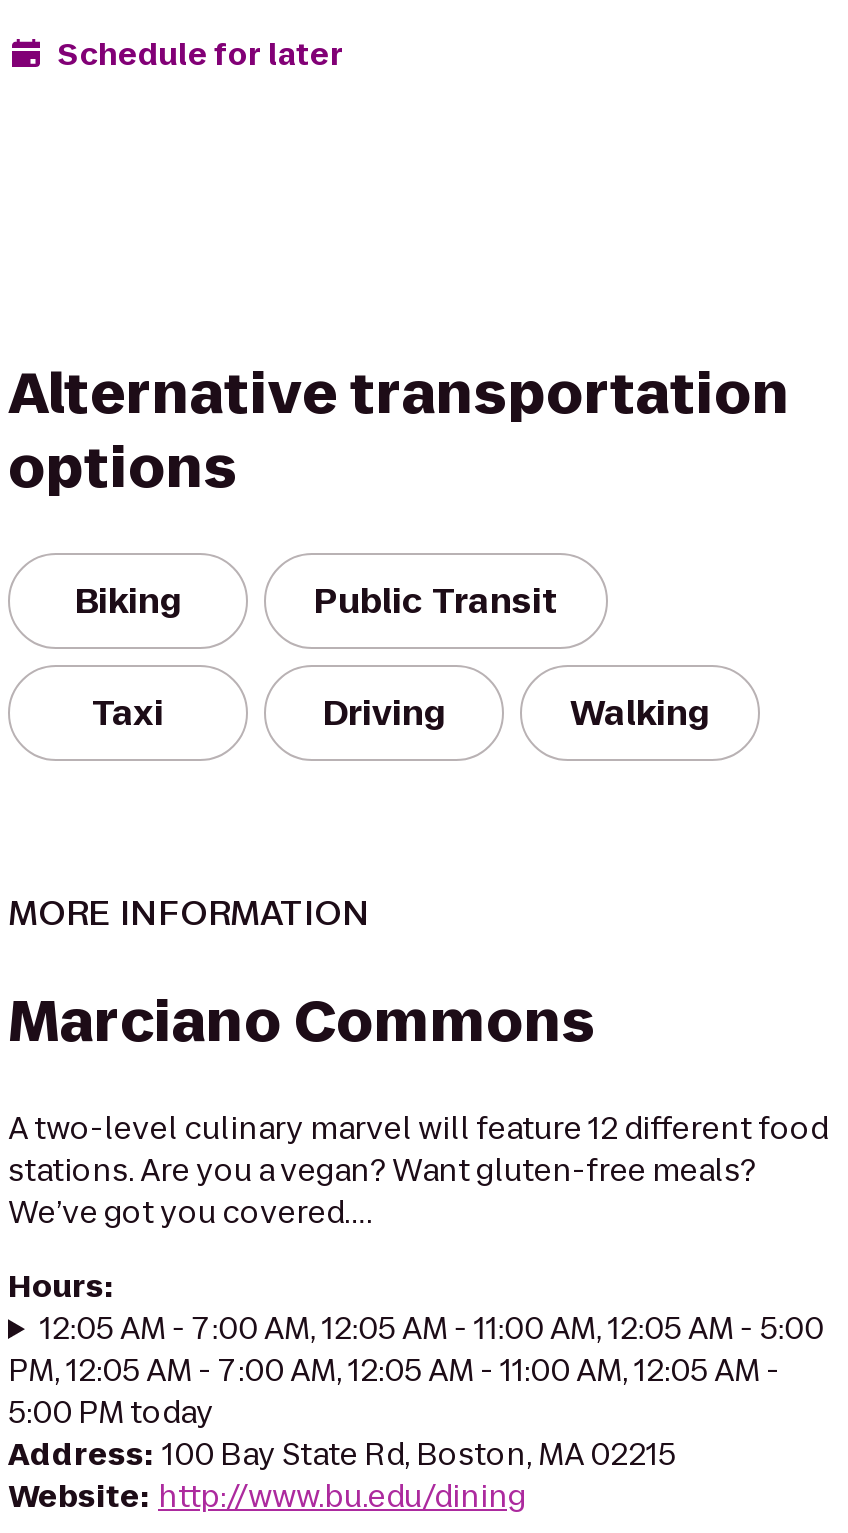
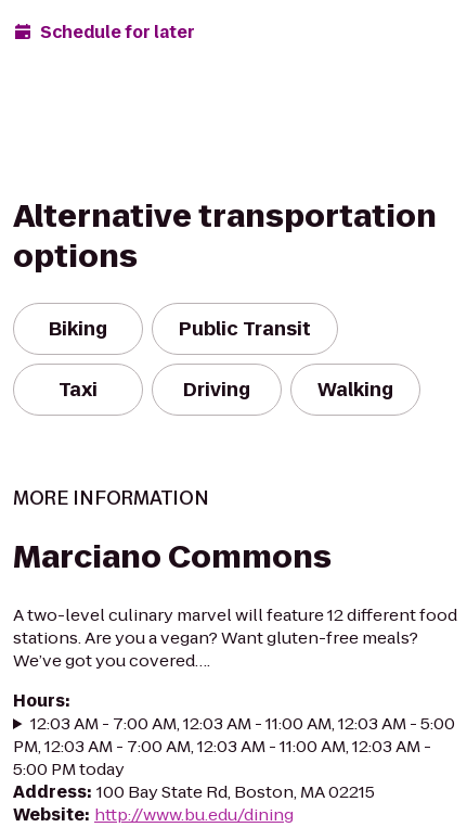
[40,1307,824,1349] 12:05 AM - 7:00 AM, 12:05 AM - 11:00 AM, 12:05 AM - 5:00 -> [30,712,455,735] 12:03 AM - 7:00 AM, 12:03 AM - 11:00 AM, 12:03 AM - 5:00
[8,1349,780,1391] PM, 12:05 AM - 7:00 AM, 12:05 AM - 11:00 AM, 12:05 AM - -> [13,735,431,758] PM, 12:03 AM - 7:00 AM, 12:03 AM - 11:00 AM, 12:03 AM -

